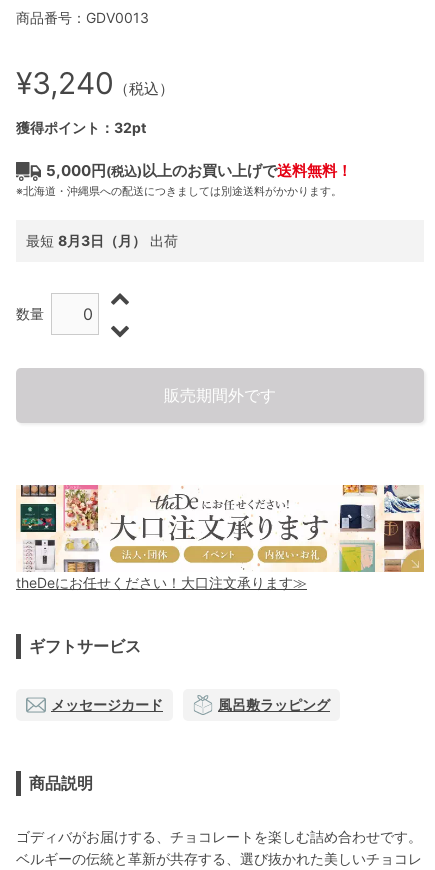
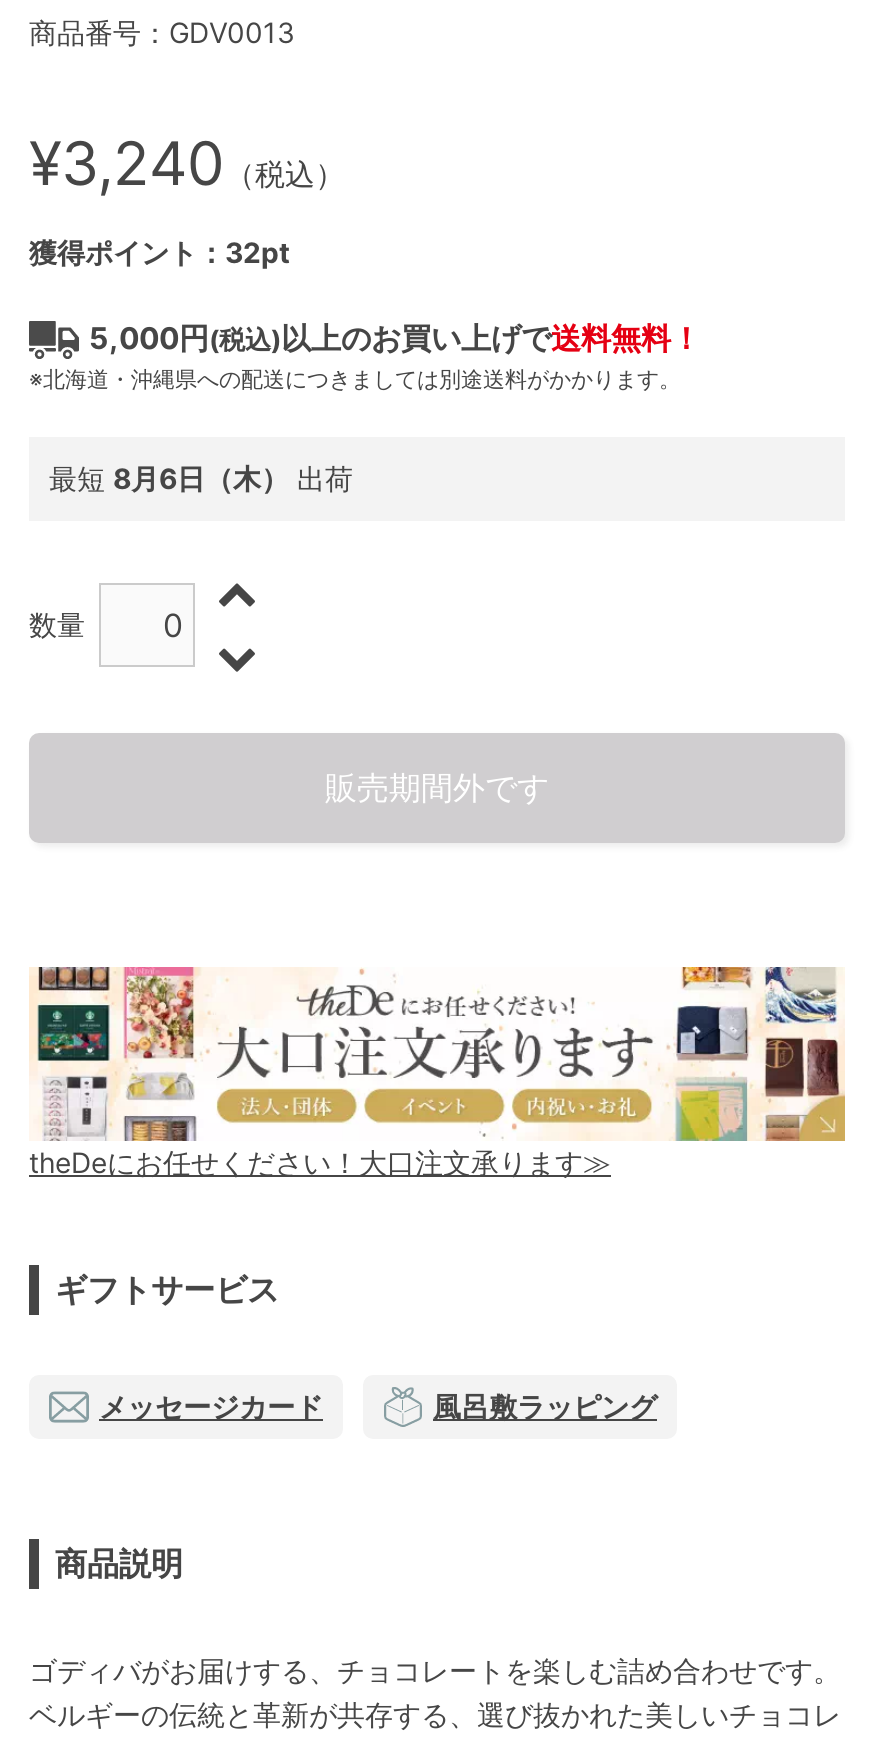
[26,232,178,249] 最短8月3日（月）出荷 -> [49,460,353,494] 最短8月6日（木）出荷

